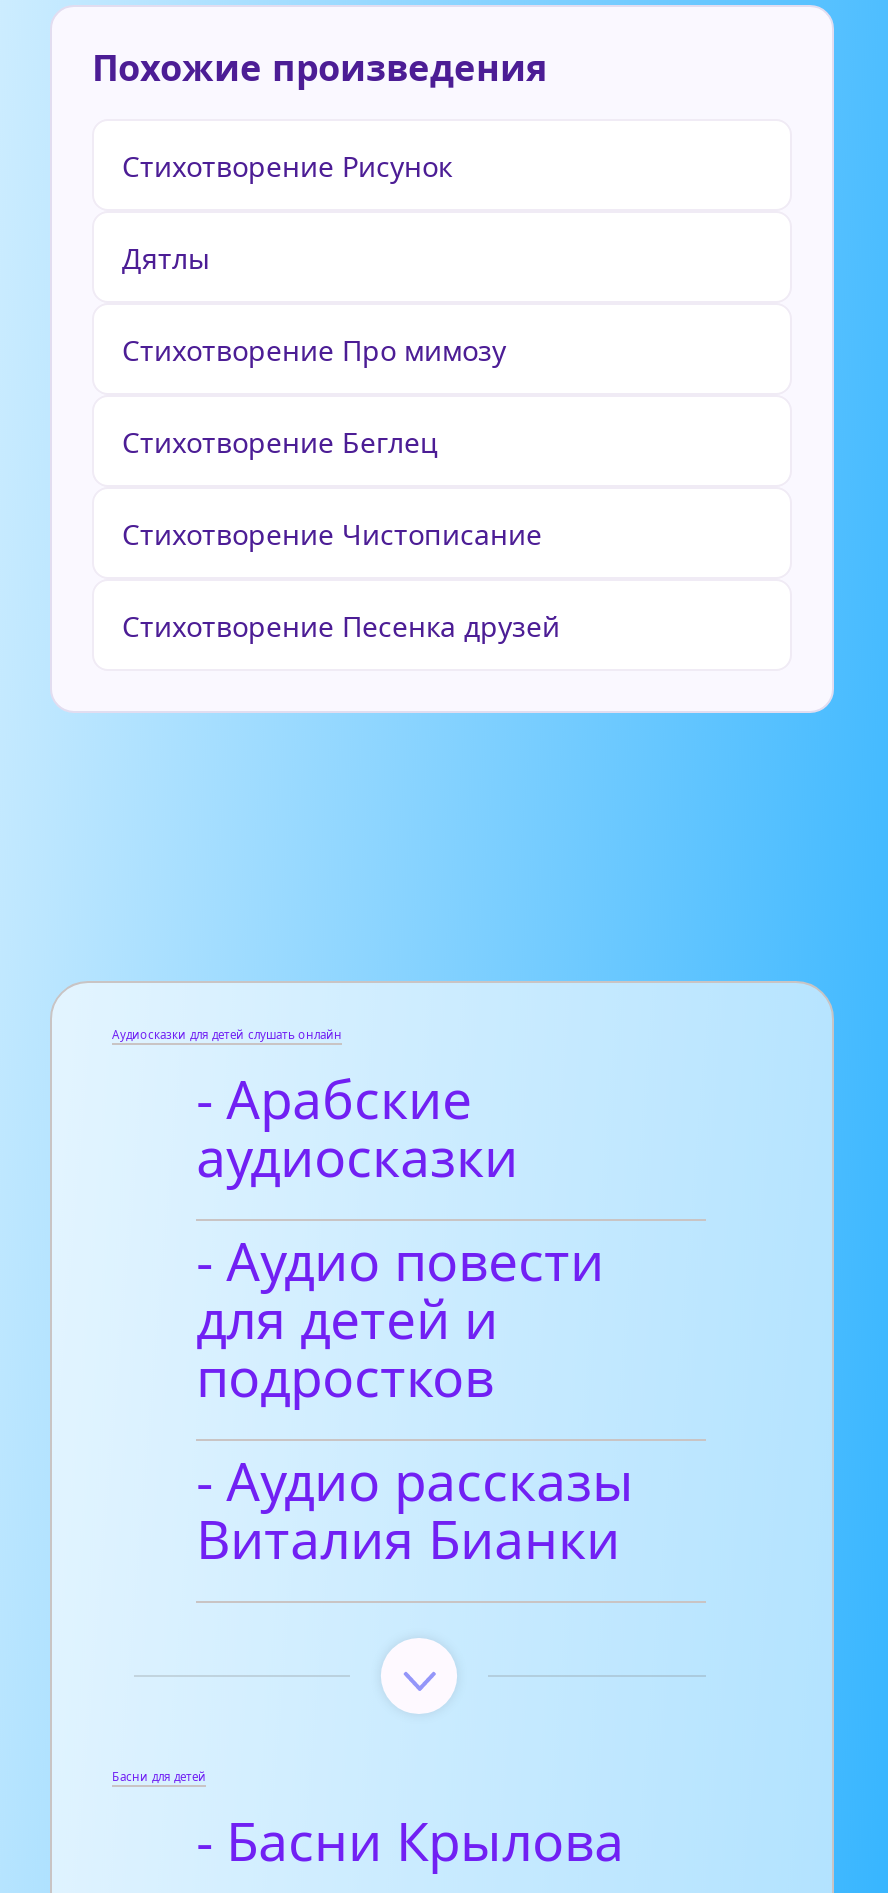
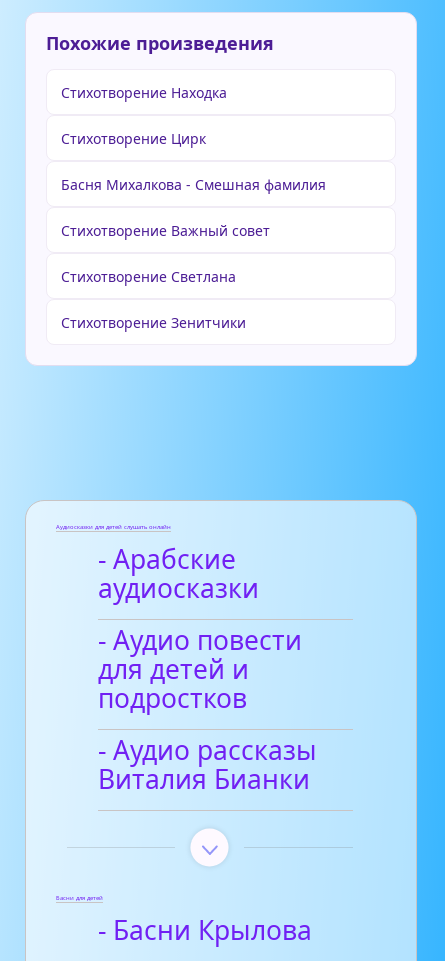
[122,147,452,185] Стихотворение Рисунок -> [61,83,227,102] Стихотворение Находка
[122,239,210,277] Дятлы -> [61,129,206,148] Стихотворение Цирк
[122,331,506,369] Стихотворение Про мимозу -> [61,175,326,194] Басня Михалкова - Смешная фамилия
[122,423,438,461] Стихотворение Беглец -> [61,221,270,240] Стихотворение Важный совет
[122,515,542,553] Стихотворение Чистописание -> [61,267,236,286] Стихотворение Светлана
[122,607,560,645] Стихотворение Песенка друзей -> [61,313,246,332] Стихотворение Зенитчики

